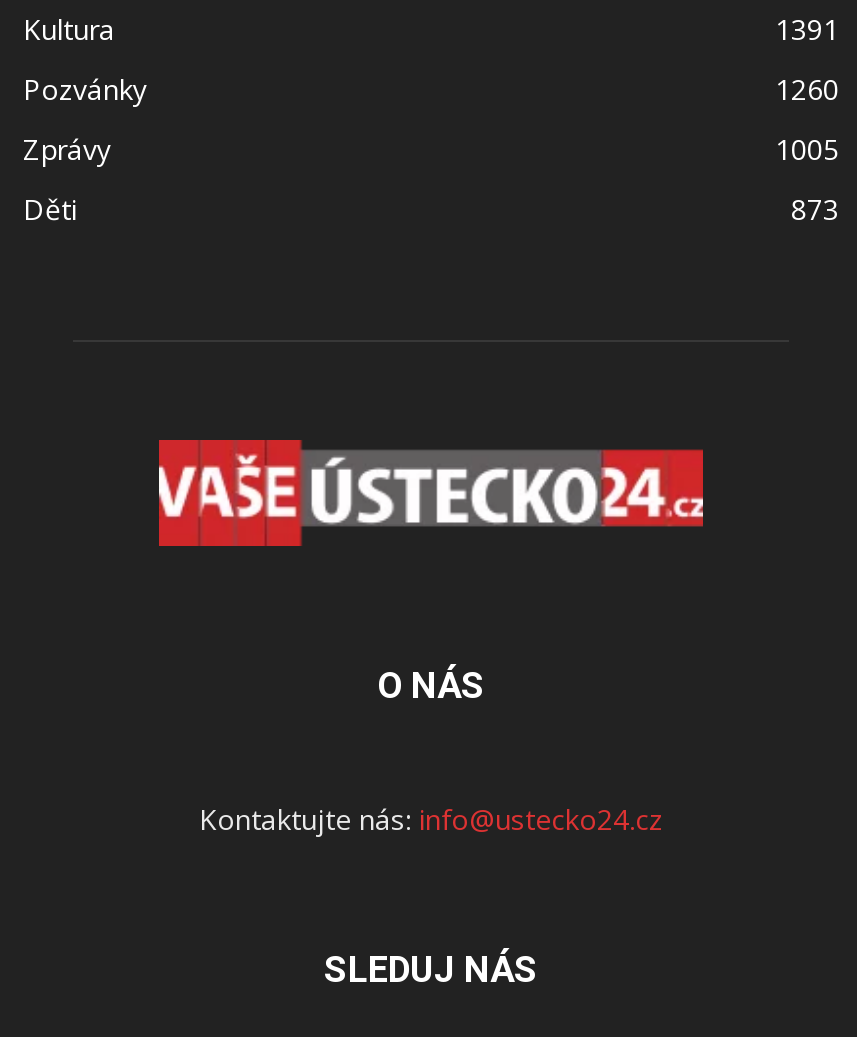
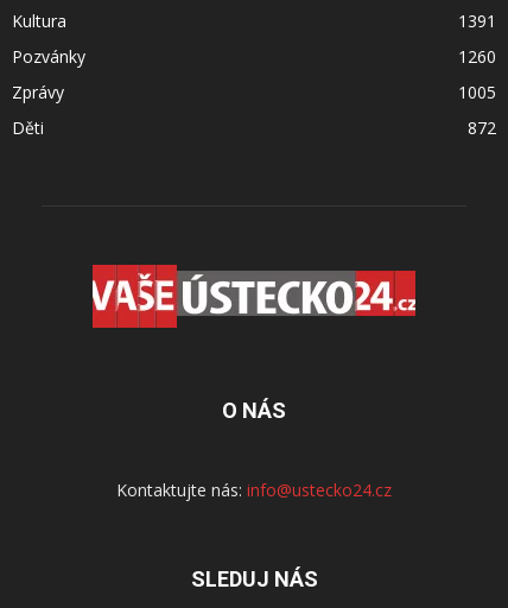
[791,189,839,227] 873 -> [468,116,496,139] 872

